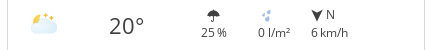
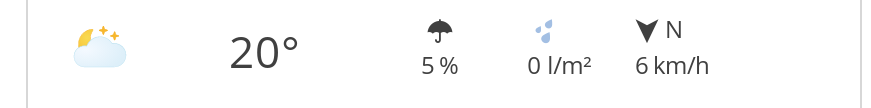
[201,24,227,41] 25 % -> [421,47,459,81] 5 %

